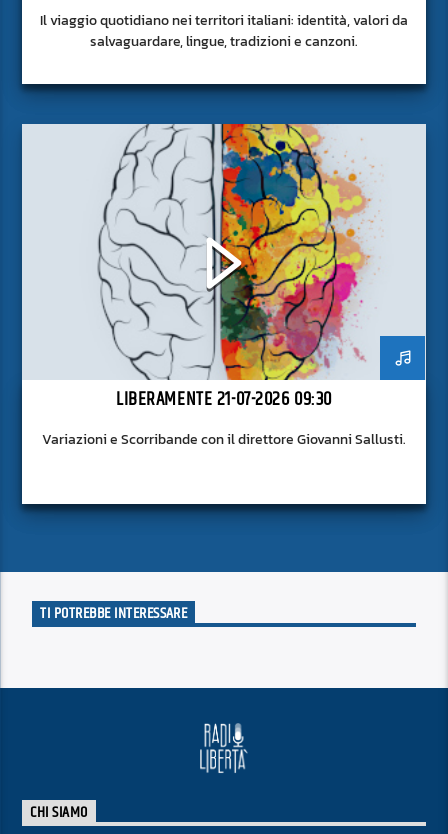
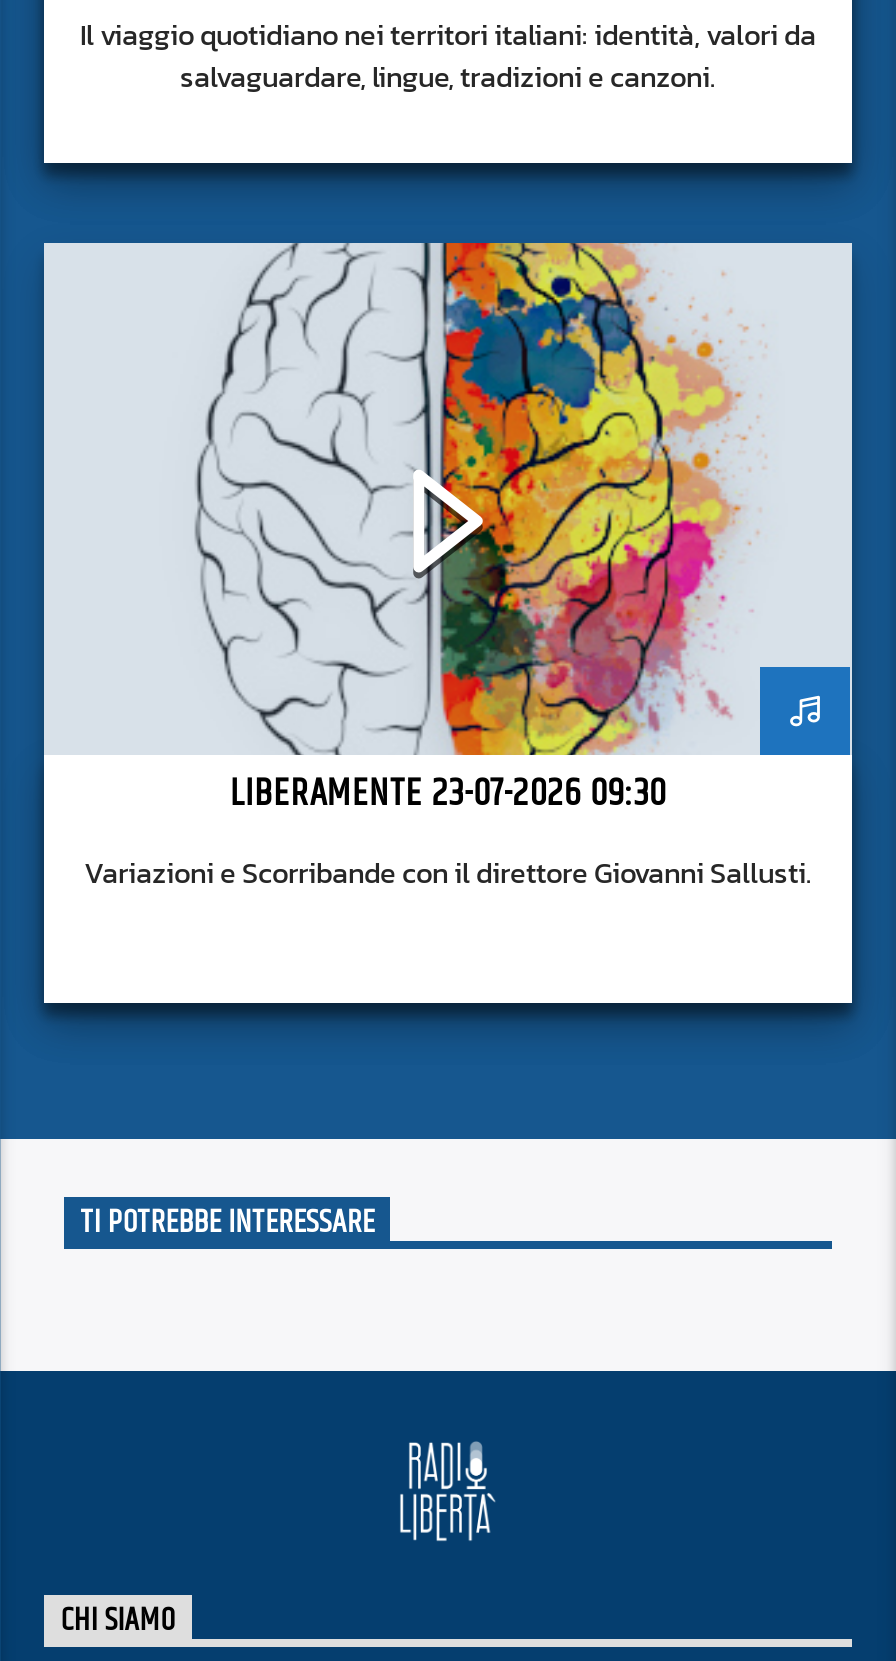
[116,385,332,414] LIBERAMENTE 21-07-2026 09:30 -> [230,766,666,824] LIBERAMENTE 23-07-2026 09:30

